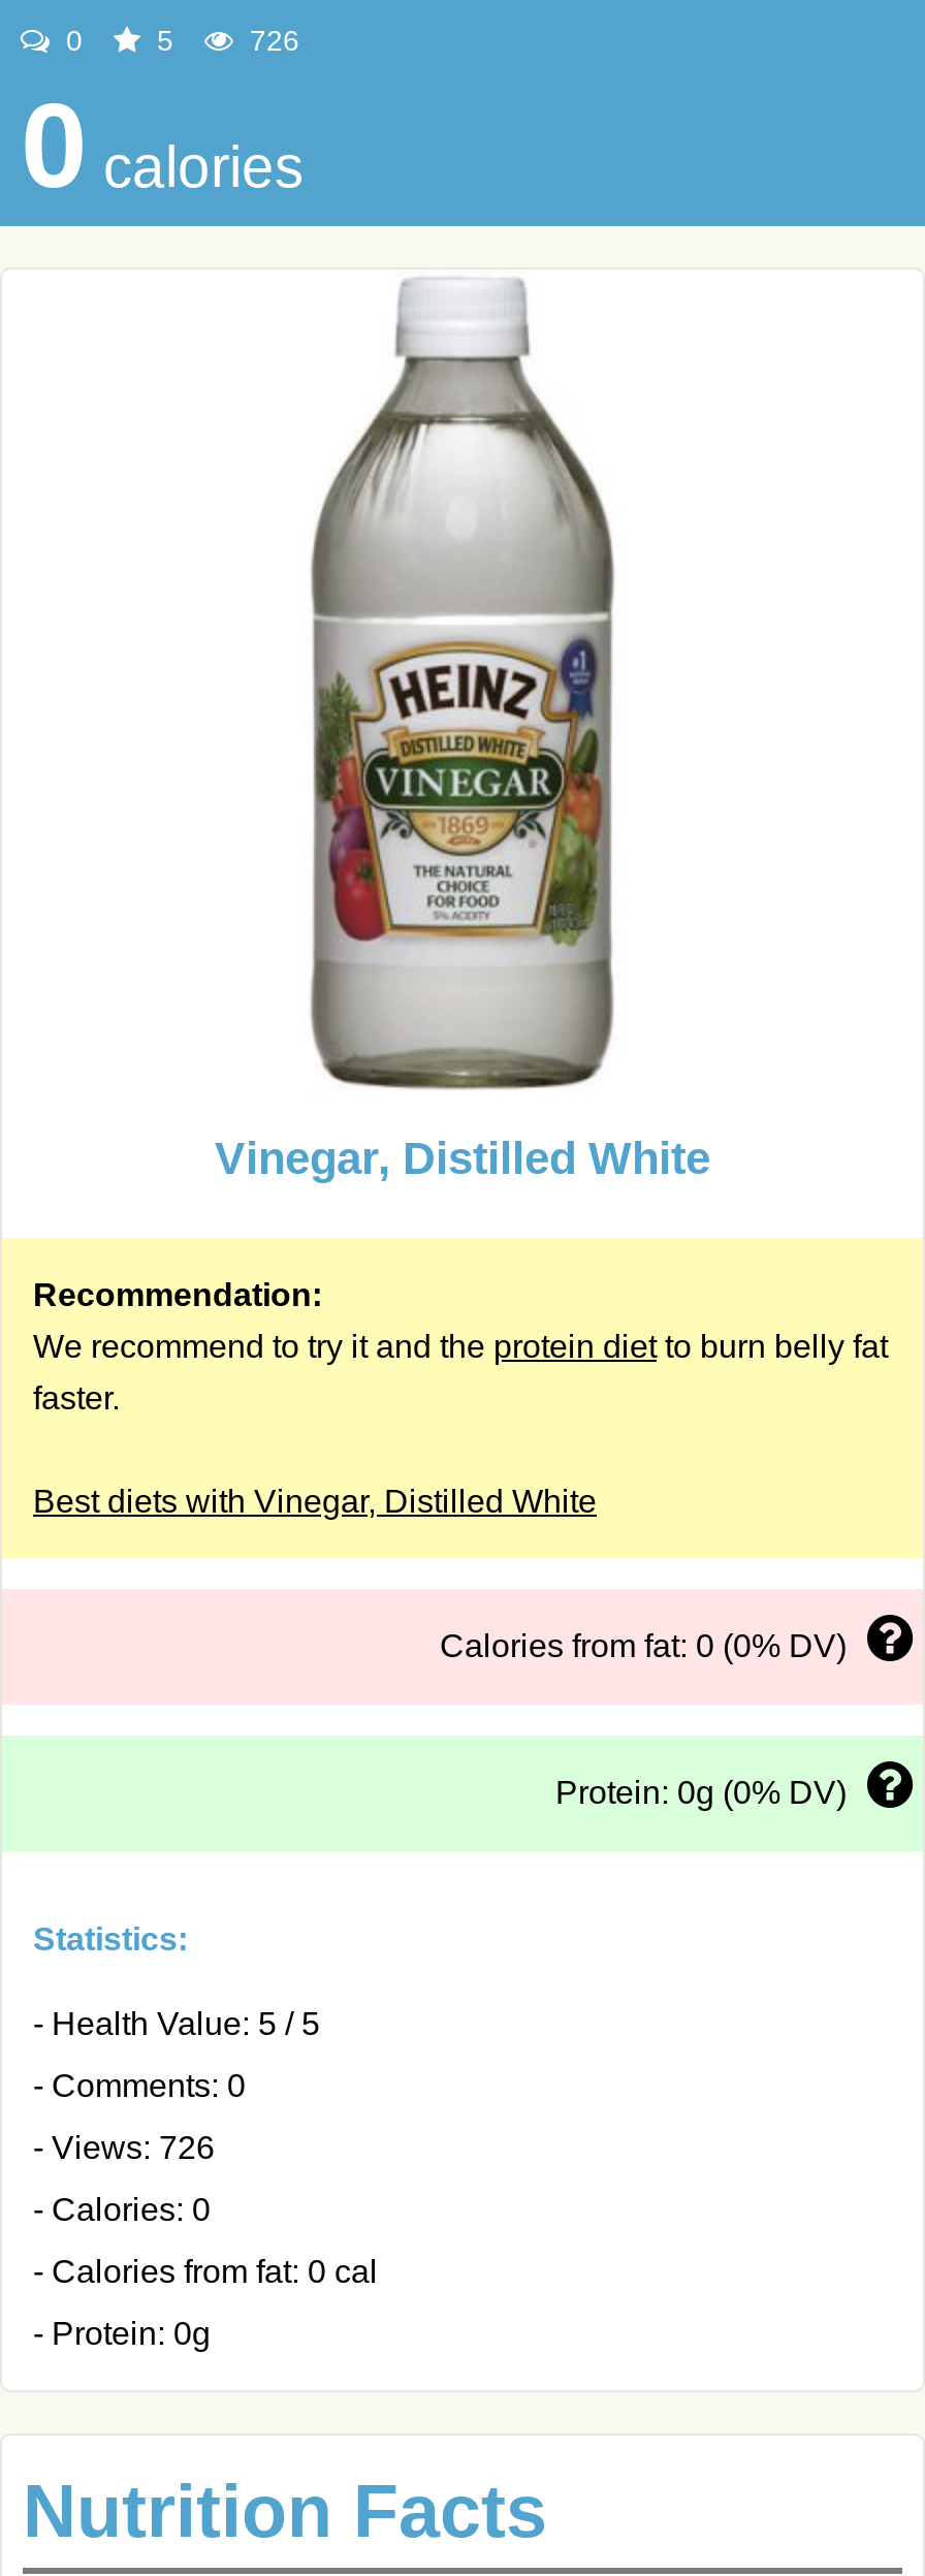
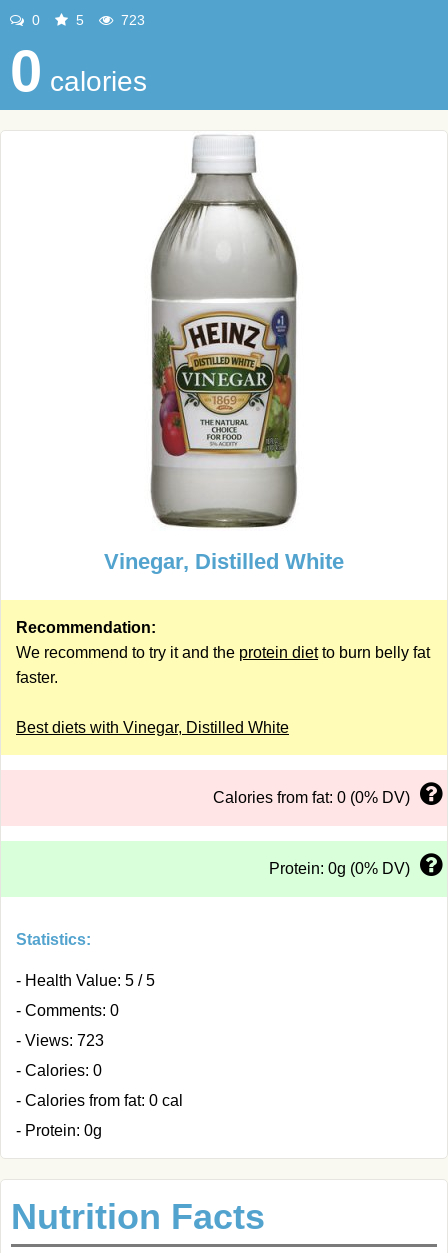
[242,24,299,57] 726 -> [117,12,145,28] 723
[33,2130,215,2165] - Views: 726 -> [16,1032,104,1049] - Views: 723

